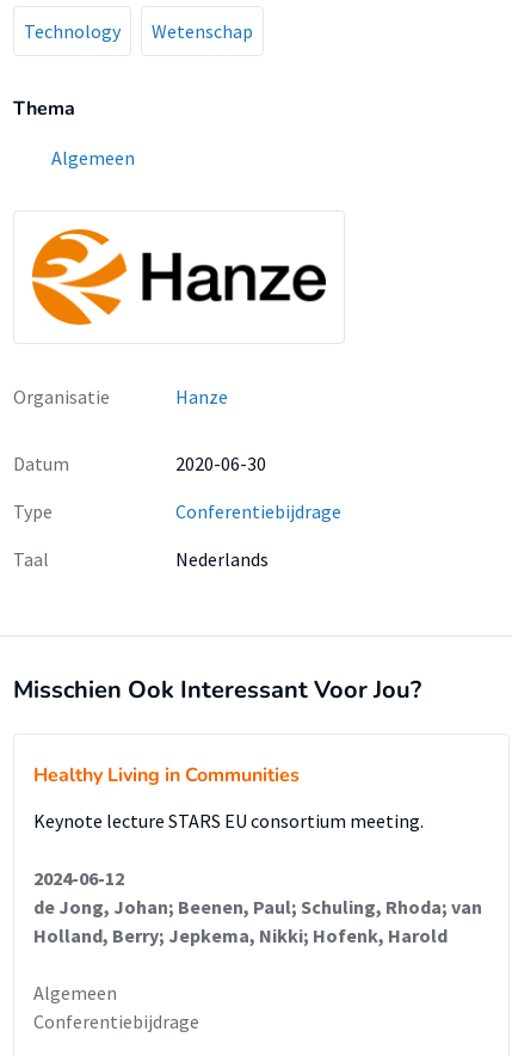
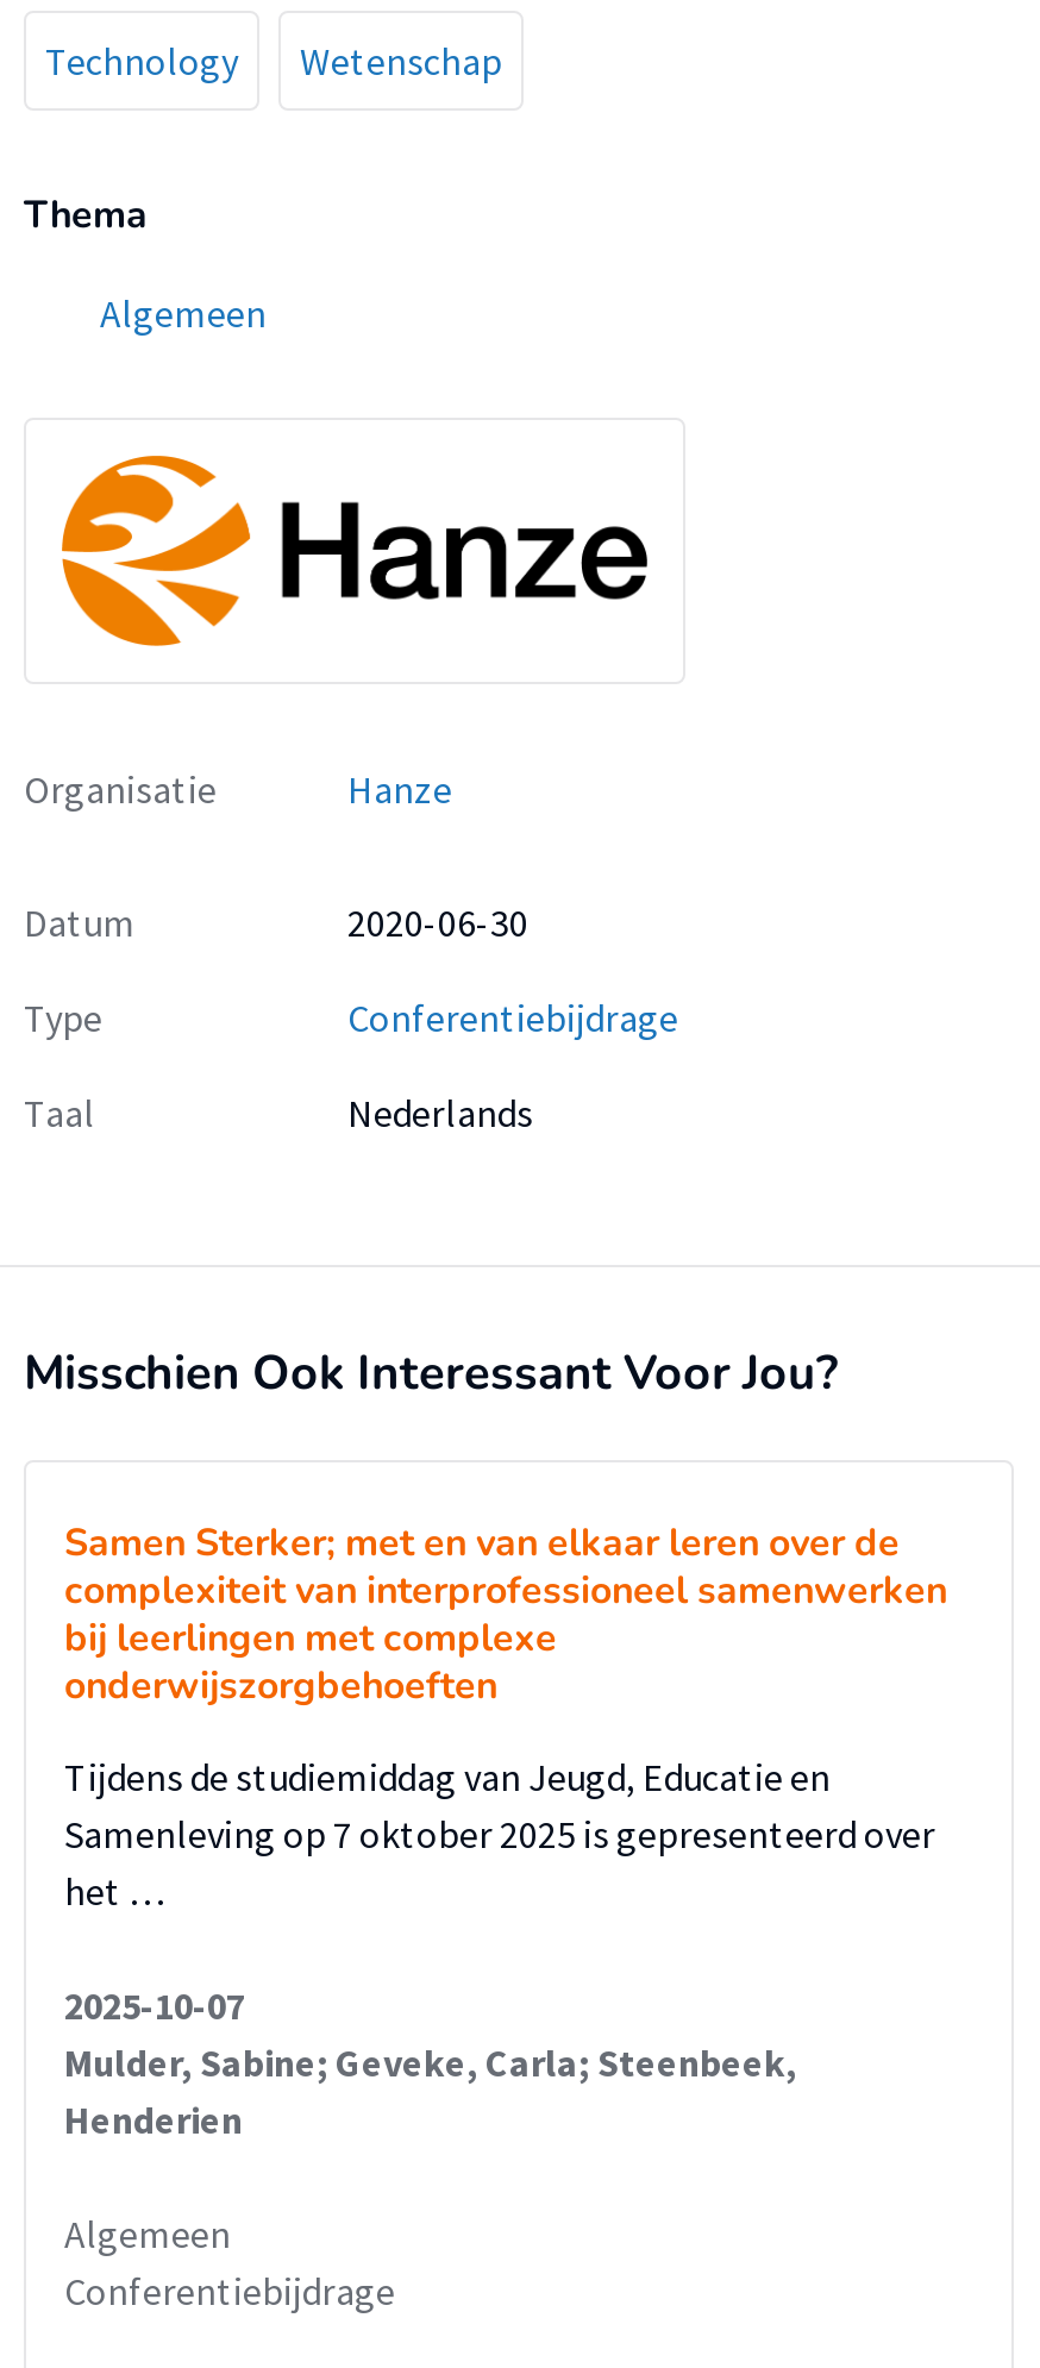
[33,762,300,788] Healthy Living in Communities -> [64,1516,947,1711] Samen Sterker; met en van elkaar leren over de | complexiteit van interprofessioneel samenwerken | bij leerlingen met complexe | onderwijszorgbehoeften
[33,808,424,832] Keynote lecture STARS EU consortium meeting. -> [64,1752,935,1914] Tijdens de studiemiddag van Jeugd, Educatie en | Samenleving op 7 oktober 2025 is gepresenteerd over | het …
[33,866,482,947] 2024-06-12 | de Jong, Johan; Beenen, Paul; Schuling, Rhoda; van | Holland, Berry; Jepkema, Nikki; Hofenk, Harold -> [64,1980,797,2142] 2025-10-07 | Mulder, Sabine; Geveke, Carla; Steenbeek, | Henderien

